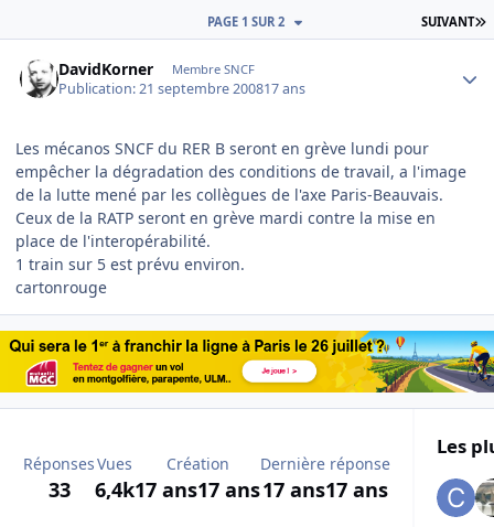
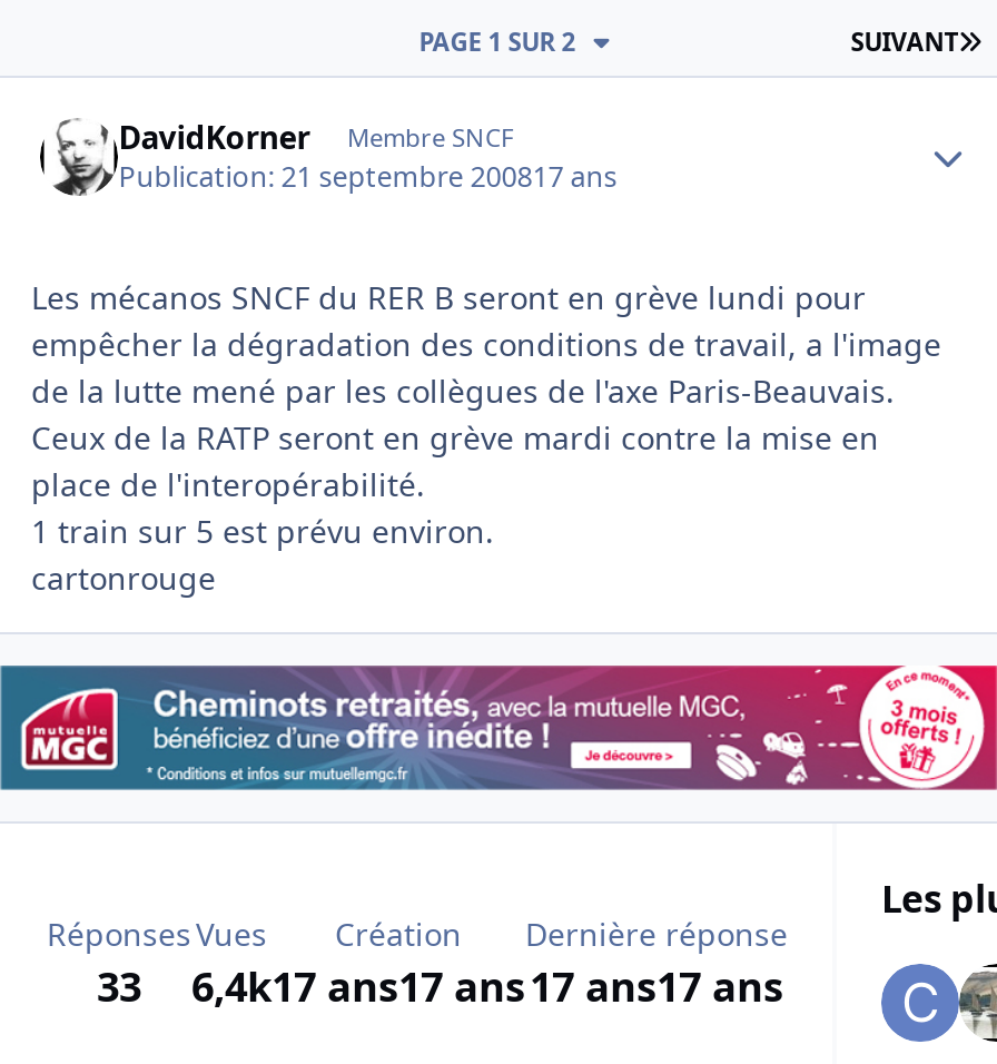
[3,330,491,394] [image] -> [7,663,990,792] [image]

